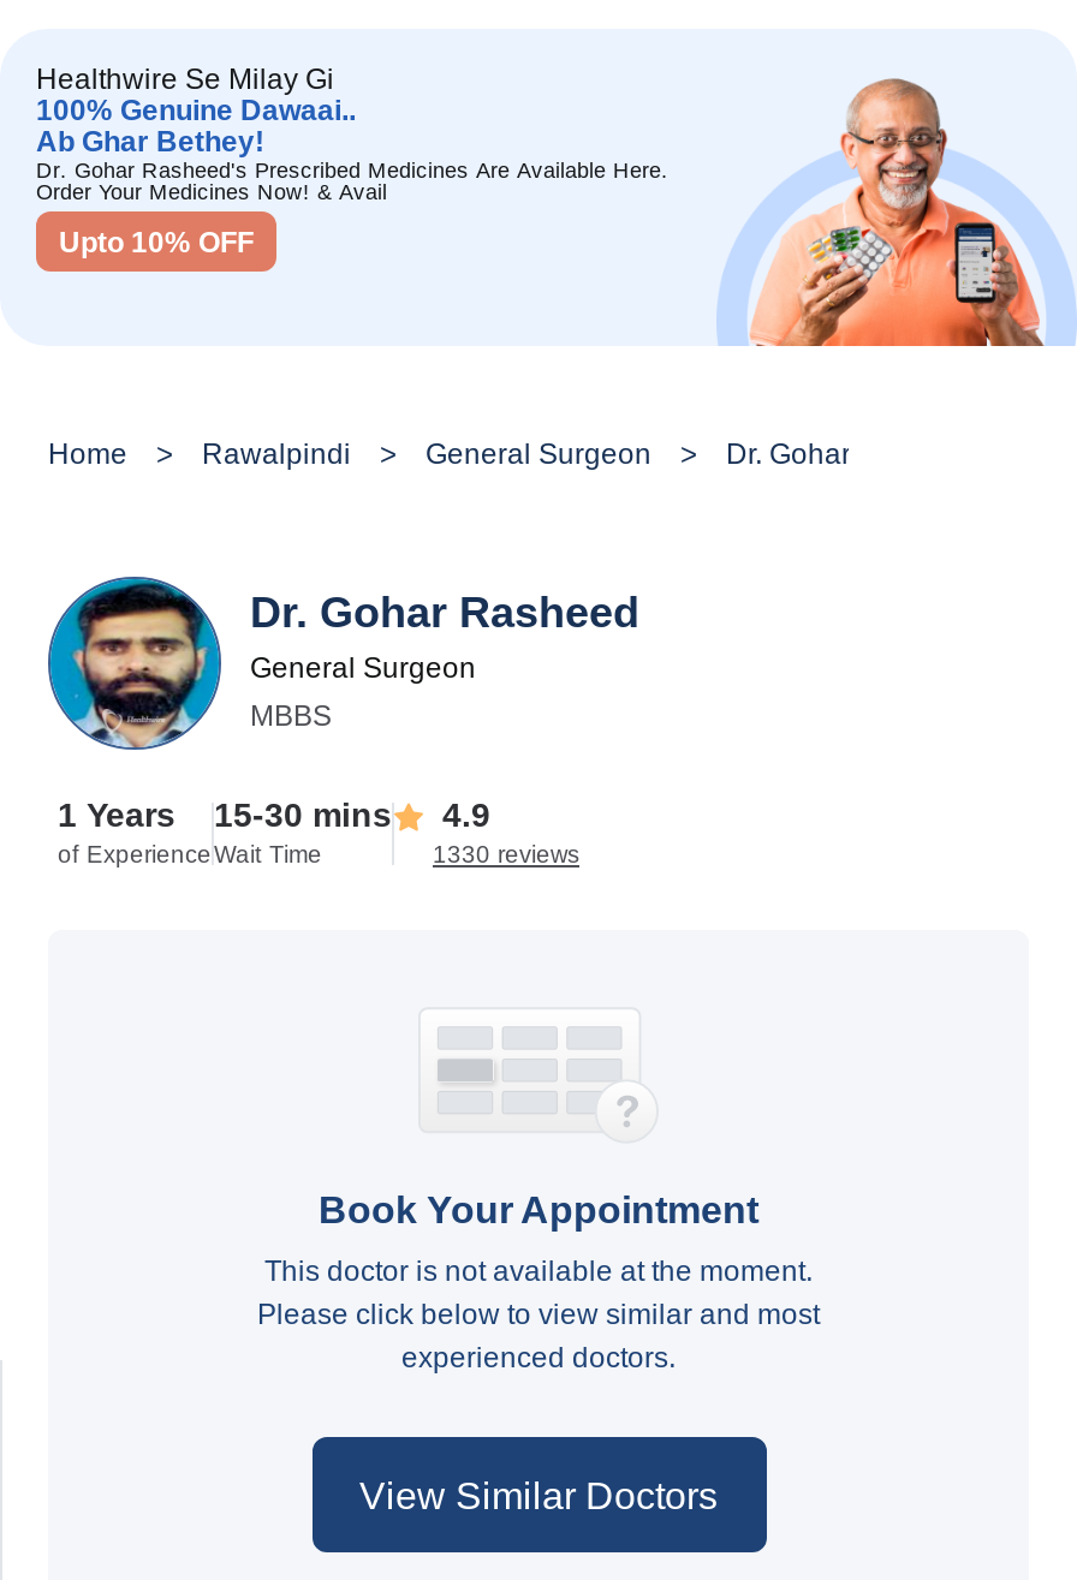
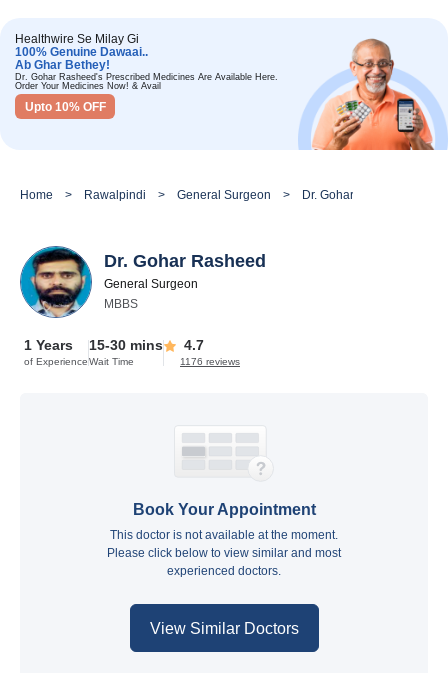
[58,796,490,834] 1 Years 15-30 mins 4.9 -> [24,337,204,353] 1 Years 15-30 mins 4.7
[433,842,579,868] 1330 reviews -> [180,356,240,367] 1176 reviews

